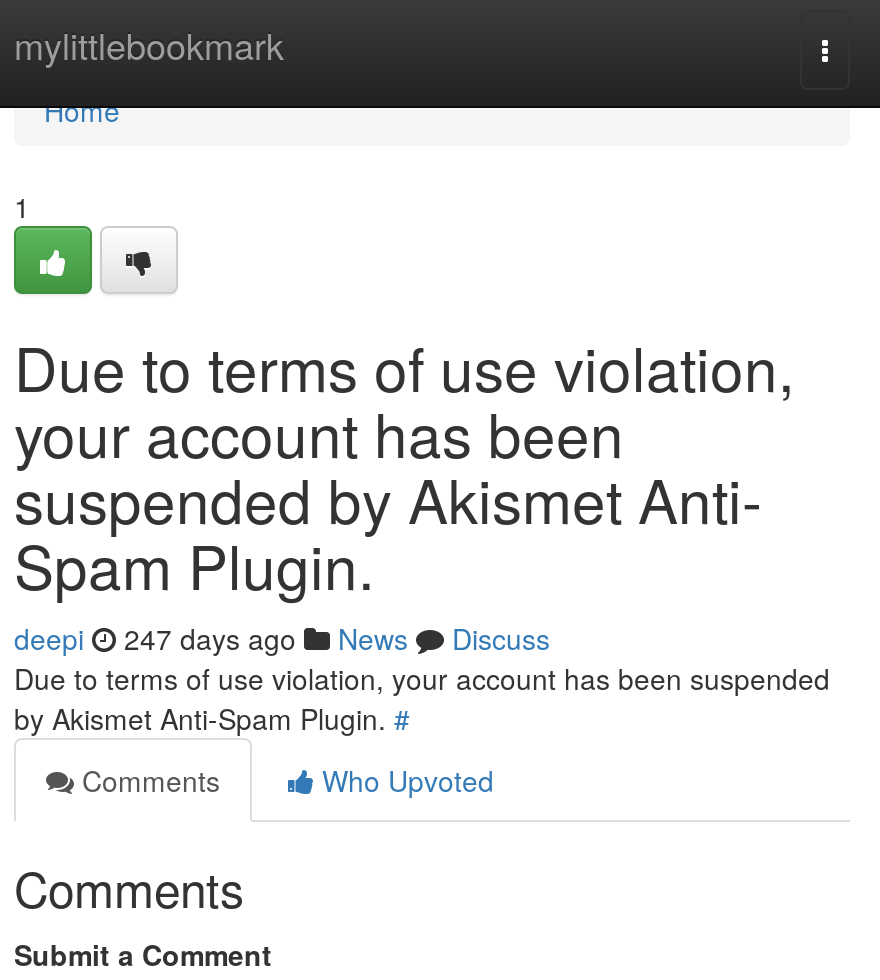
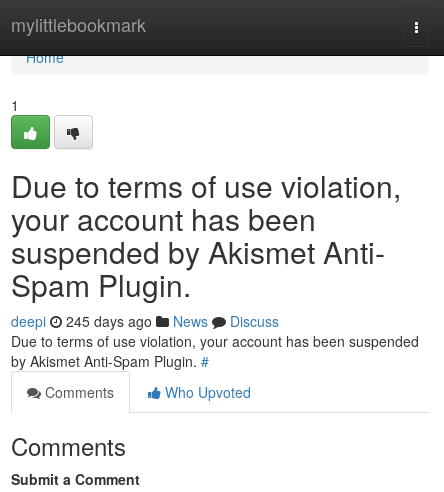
[14,618,550,658] deepi 247 days ago News Discuss -> [11,311,279,331] deepi 245 days ago News Discuss

